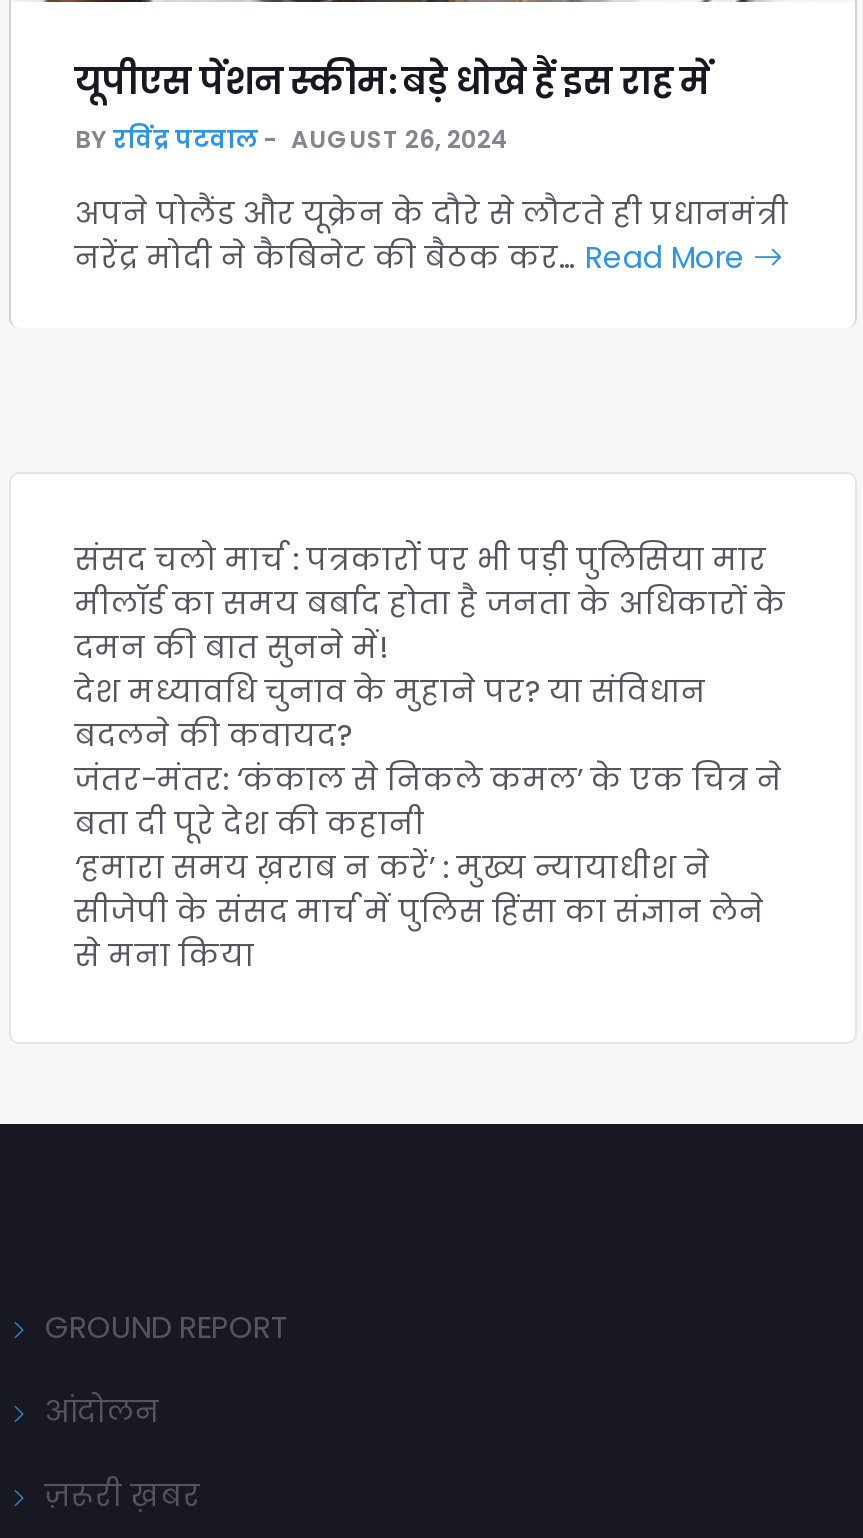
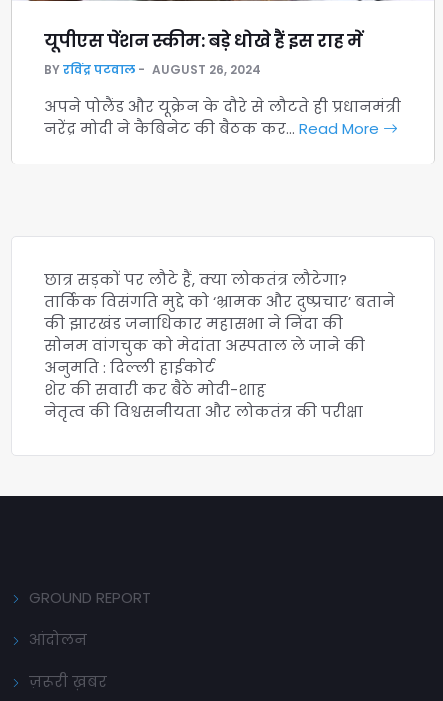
[75,538,787,976] संसद चलो मार्च : पत्रकारों पर भी पड़ी पुलिसिया मार | मीलॉर्ड का समय बर्बाद होता है जनता के अधिकारों के | दमन की बात सुनने में! | देश मध्यावधि चुनाव के मुहाने पर? या संविधान | बदलने की कवायद? | जंतर-मंतर: ‘कंकाल से निकले कमल’ के एक चित्र ने | बता दी पूरे देश की कहानी | ‘हमारा समय ख़राब न करें’ : मुख्य न्यायाधीश ने | सीजेपी के संसद मार्च में पुलिस हिंसा का संज्ञान लेने | से मना किया -> [44,269,395,422] छात्र सड़कों पर लौटे हैं, क्या लोकतंत्र लौटेगा? | तार्किक विसंगति मुद्दे को ‘भ्रामक और दुष्प्रचार’ बताने | की झारखंड जनाधिकार महासभा ने निंदा की | सोनम वांगचुक को मेदांता अस्पताल ले जाने की | अनुमति : दिल्ली हाईकोर्ट | शेर की सवारी कर बैठे मोदी-शाह | नेतृत्व की विश्वसनीयता और लोकतंत्र की परीक्षा

